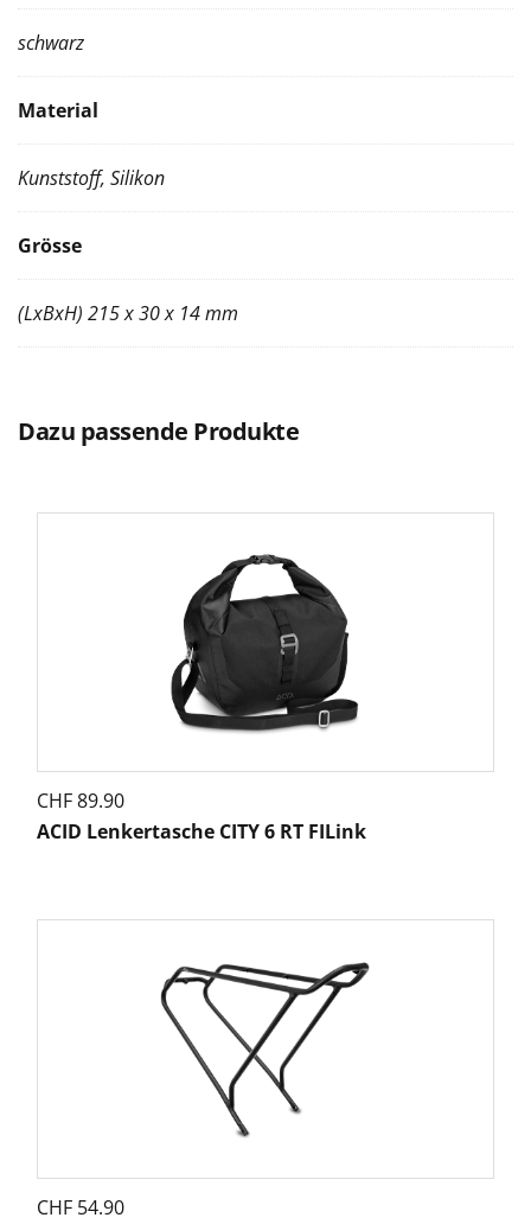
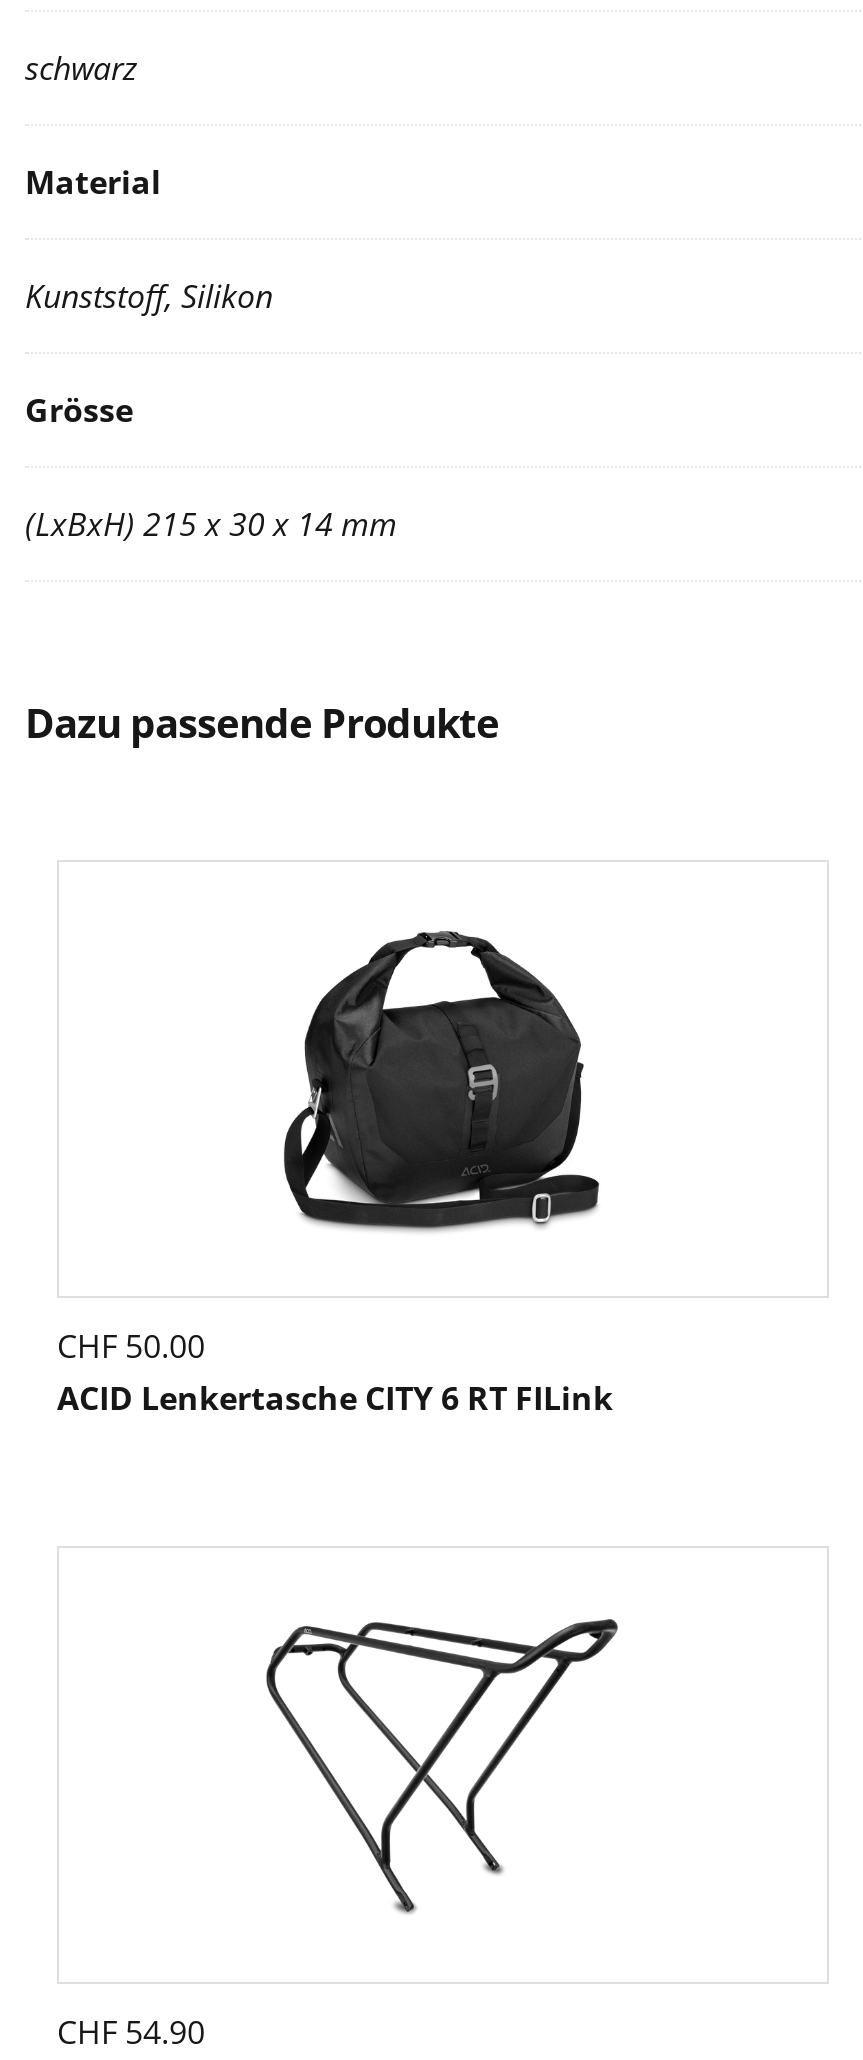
[37,788,124,814] CHF 89.90 -> [57,1324,205,1368] CHF 50.00

